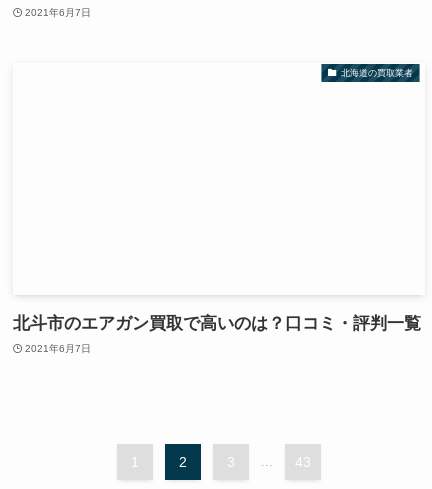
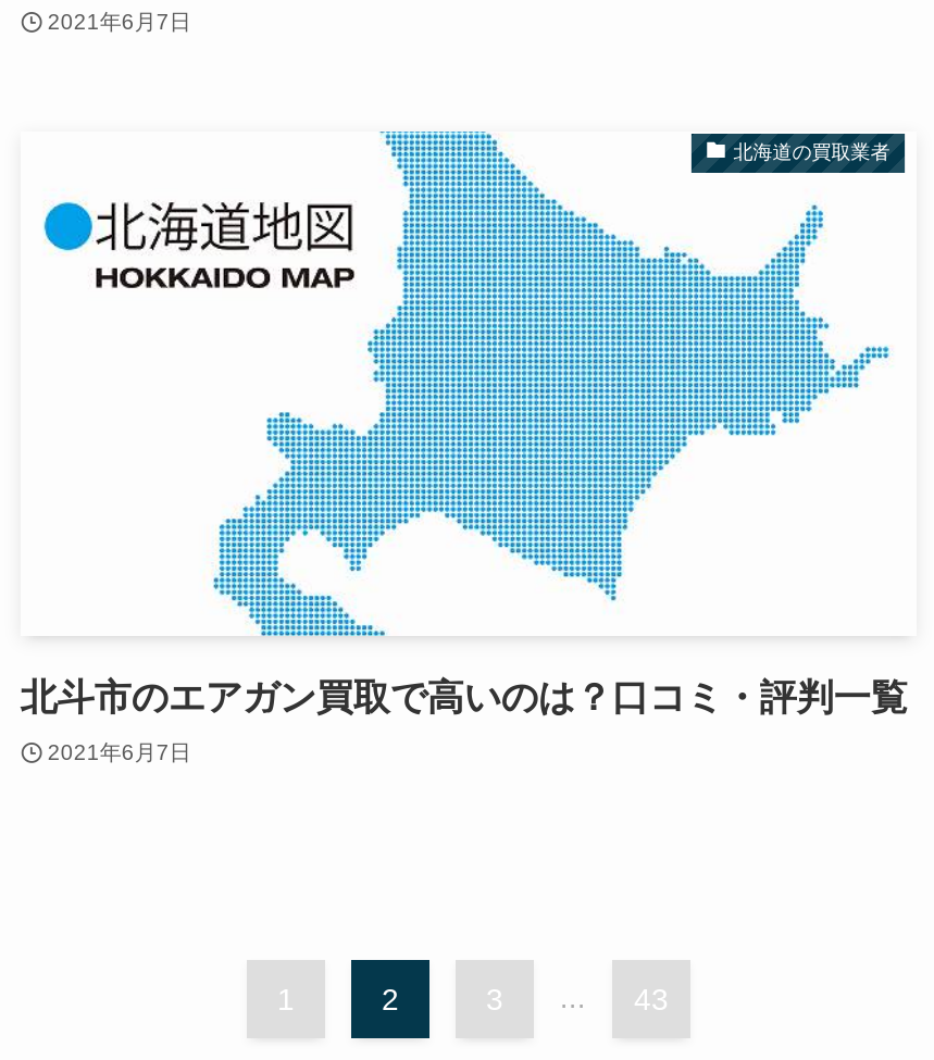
none -> [42,129,891,638] [image]

